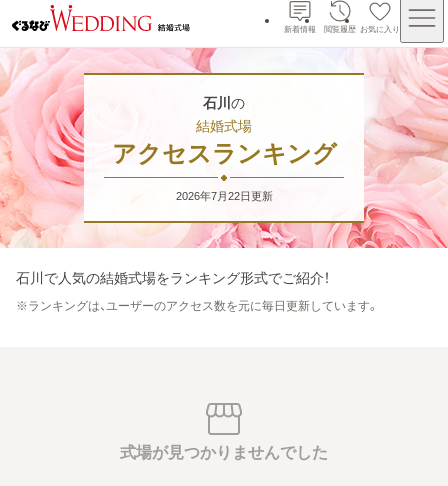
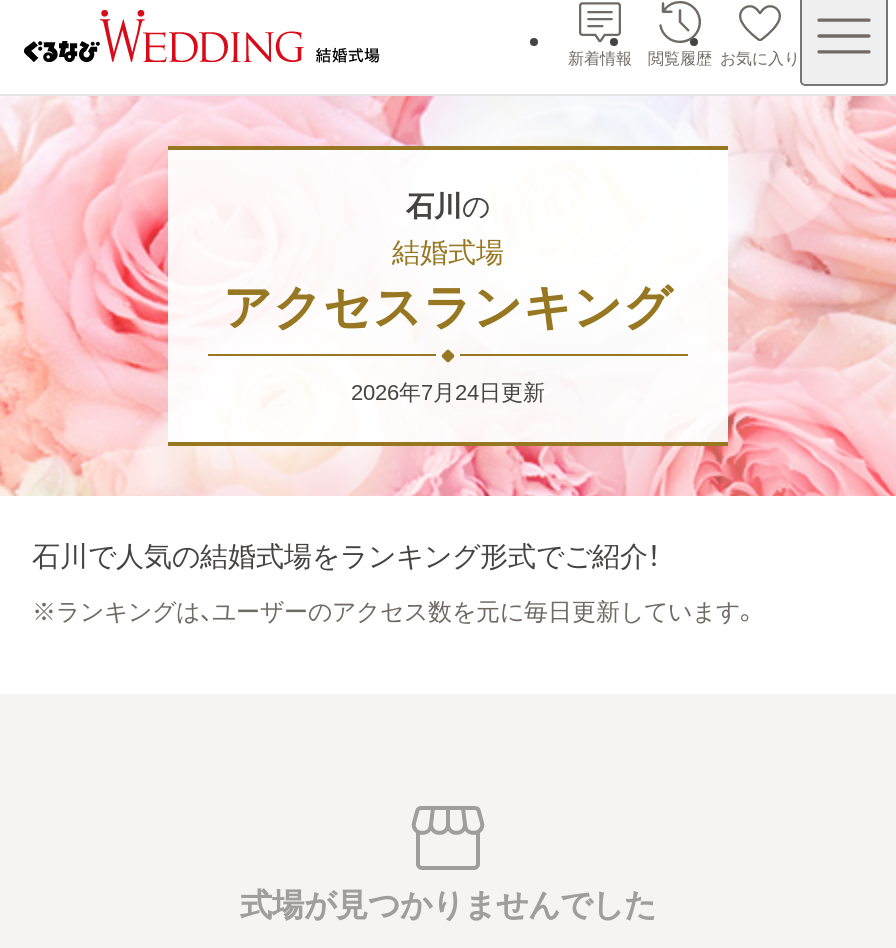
[175,189,272,201] 2026年7月22日更新 -> [351,379,545,403] 2026年7月24日更新

